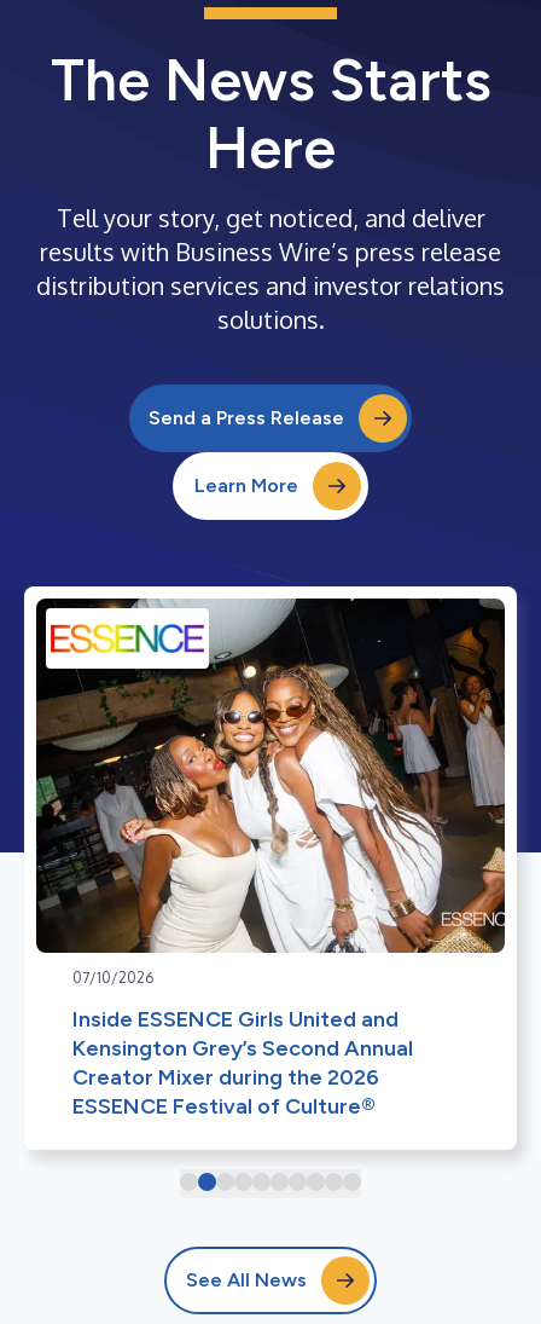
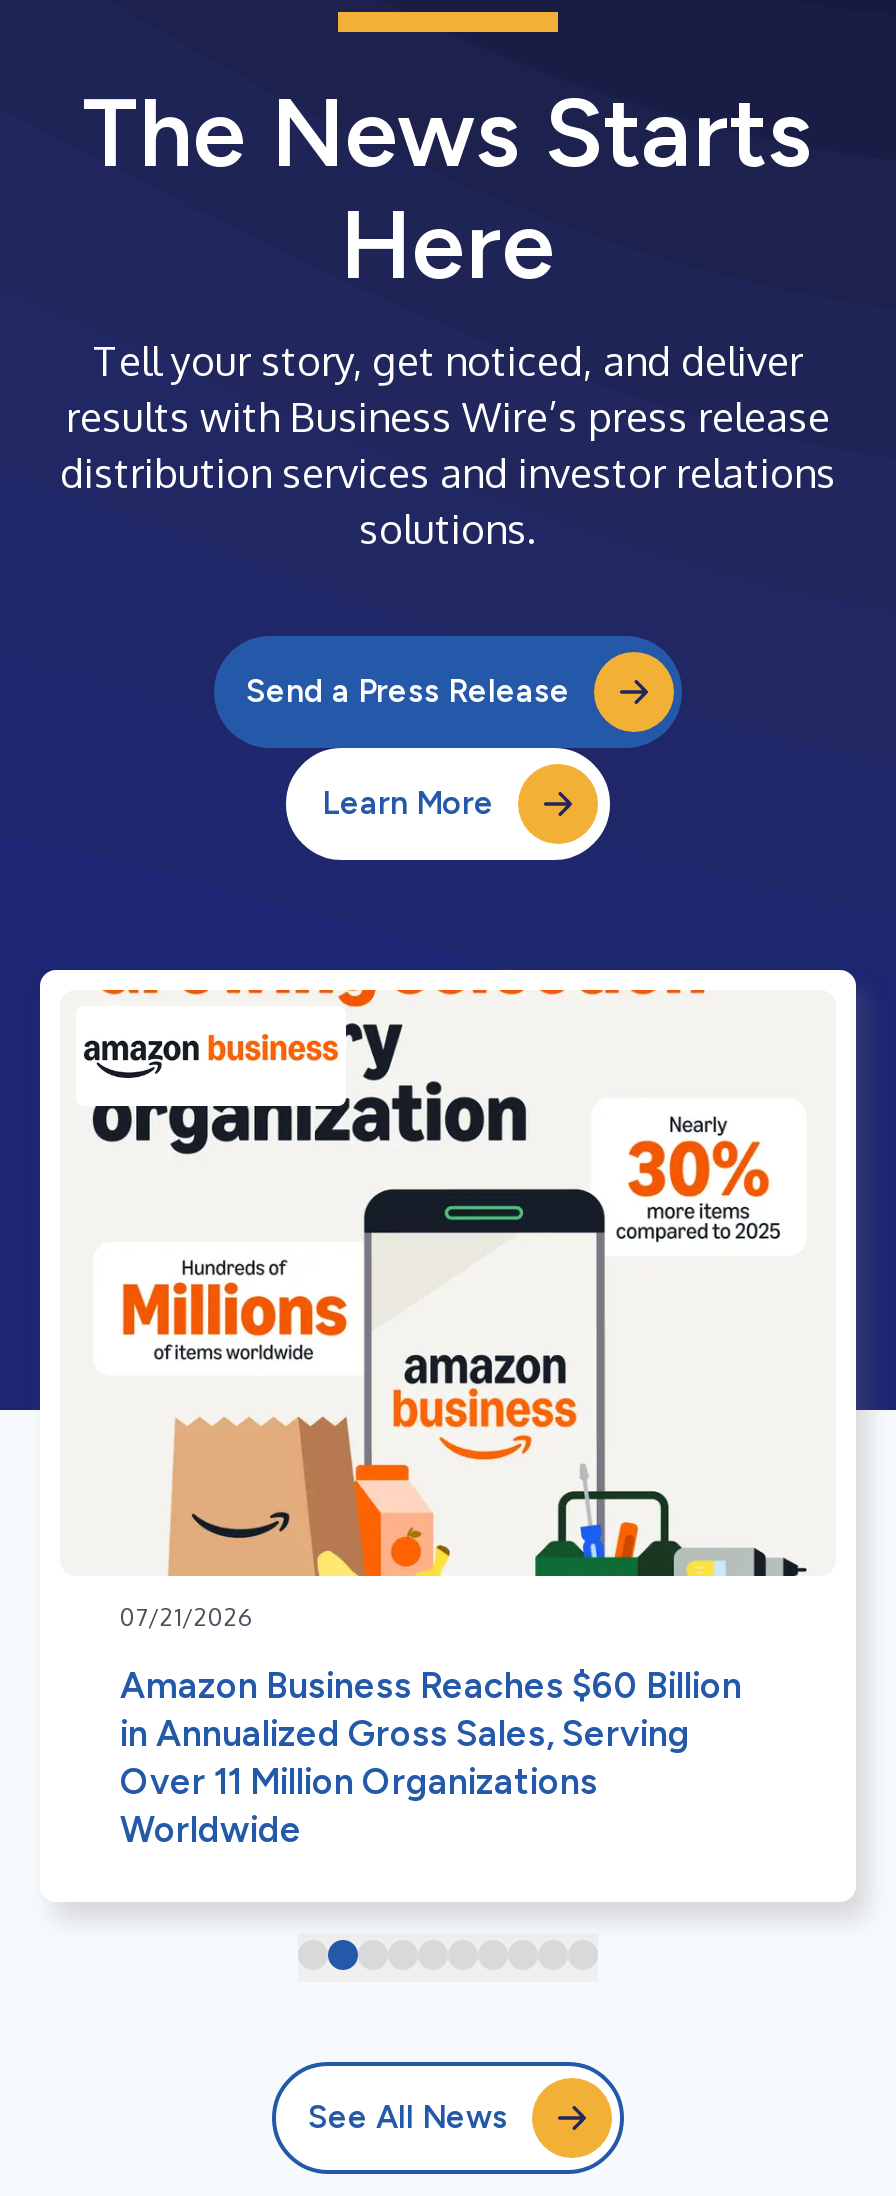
[35,597,506,987] [image] | 07/10/2026 -> [60,988,836,1632] [image] | 07/21/2026
[72,1006,413,1120] Inside ESSENCE Girls United and | Kensington Grey’s Second Annual | Creator Mixer during the 2026 | ESSENCE Festival of Culture® -> [120,1664,742,1852] Amazon Business Reaches $60 Billion | in Annualized Gross Sales, Serving | Over 11 Million Organizations | Worldwide

